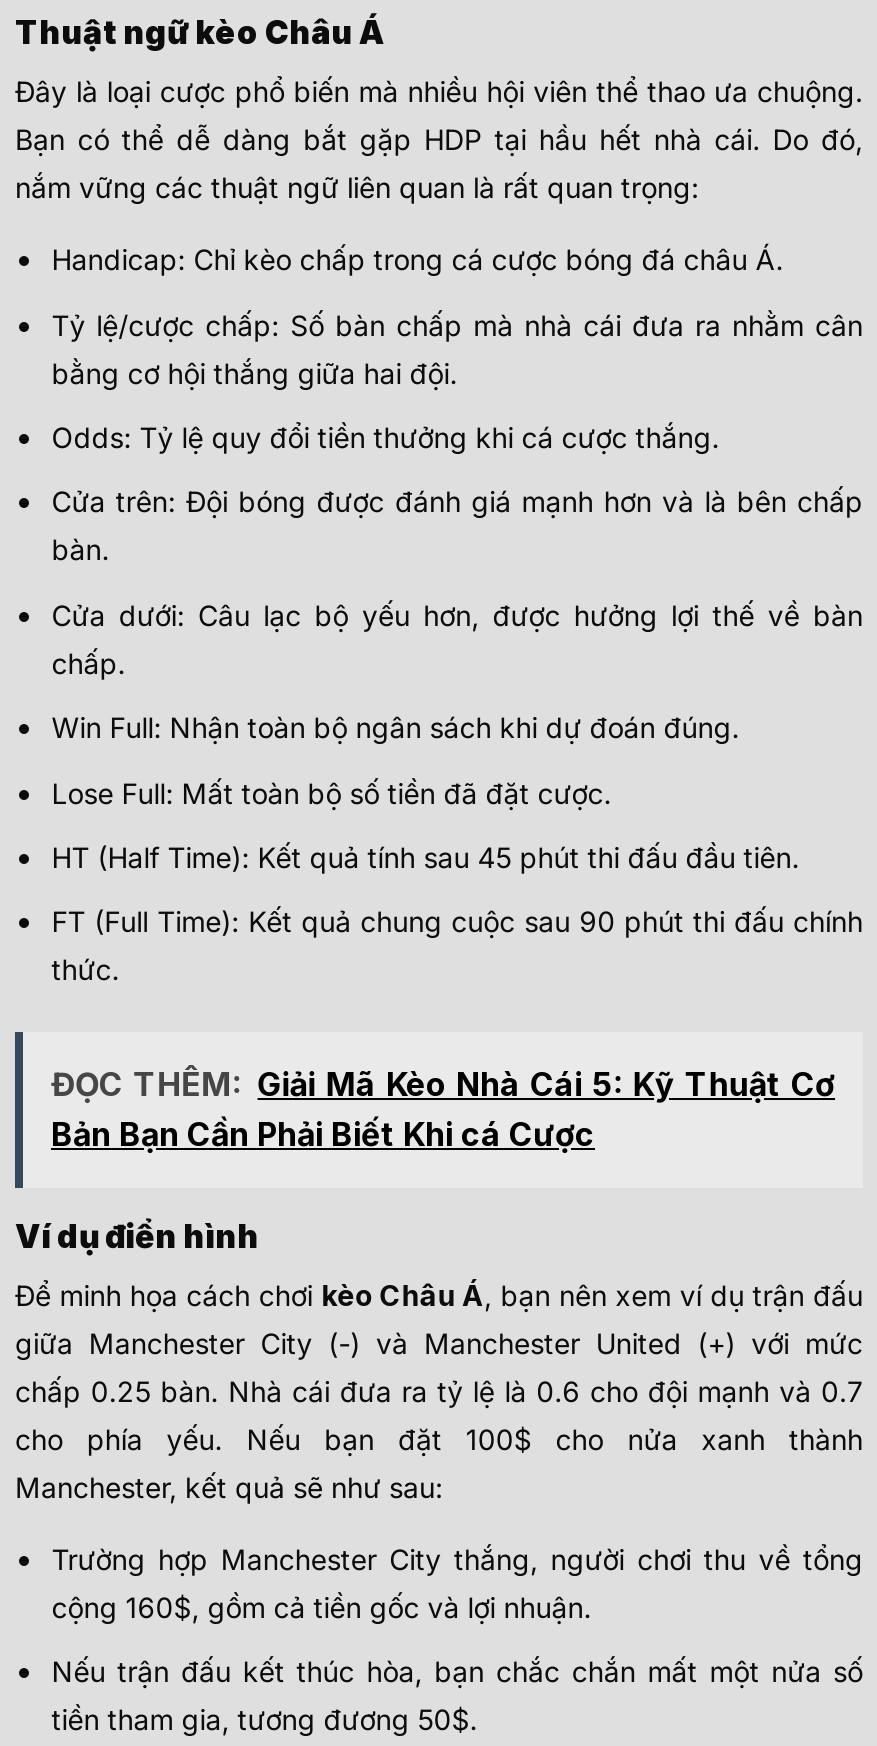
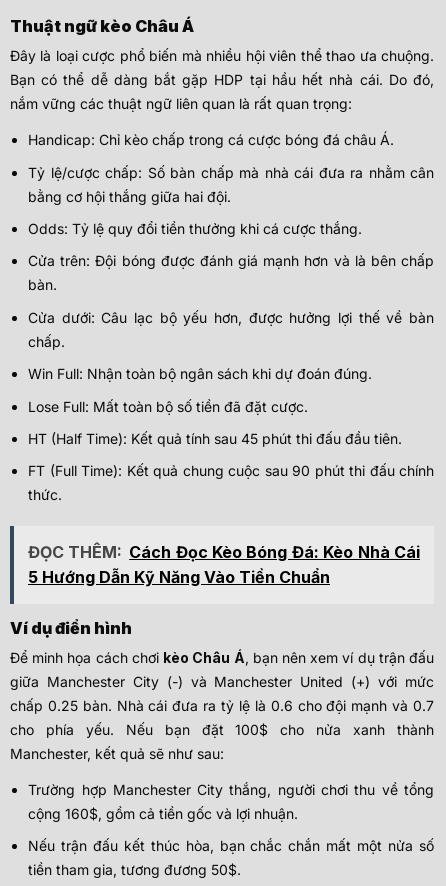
[51,1063,835,1153] ĐỌC THÊM: Giải Mã Kèo Nhà Cái 5: Kỹ Thuật Cơ | Bản Bạn Cần Phải Biết Khi cá Cược -> [28,541,420,586] ĐỌC THÊM: Cách Đọc Kèo Bóng Đá: Kèo Nhà Cái | 5 Hướng Dẫn Kỹ Năng Vào Tiền Chuẩn

